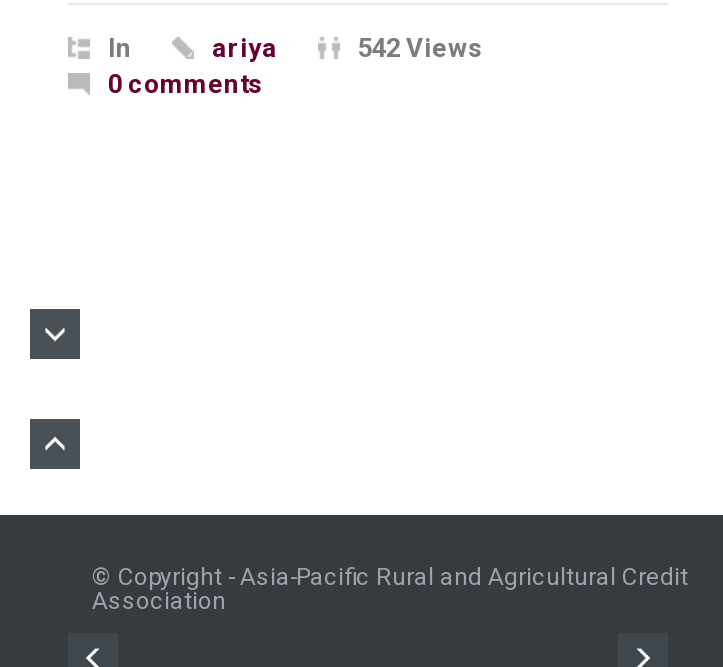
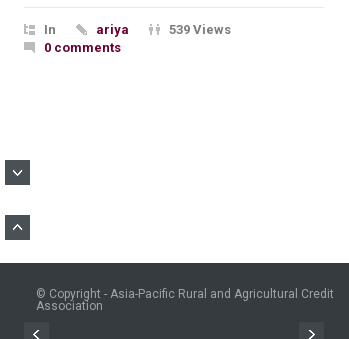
[358,34,482,64] 542 Views -> [169,22,231,37] 539 Views

